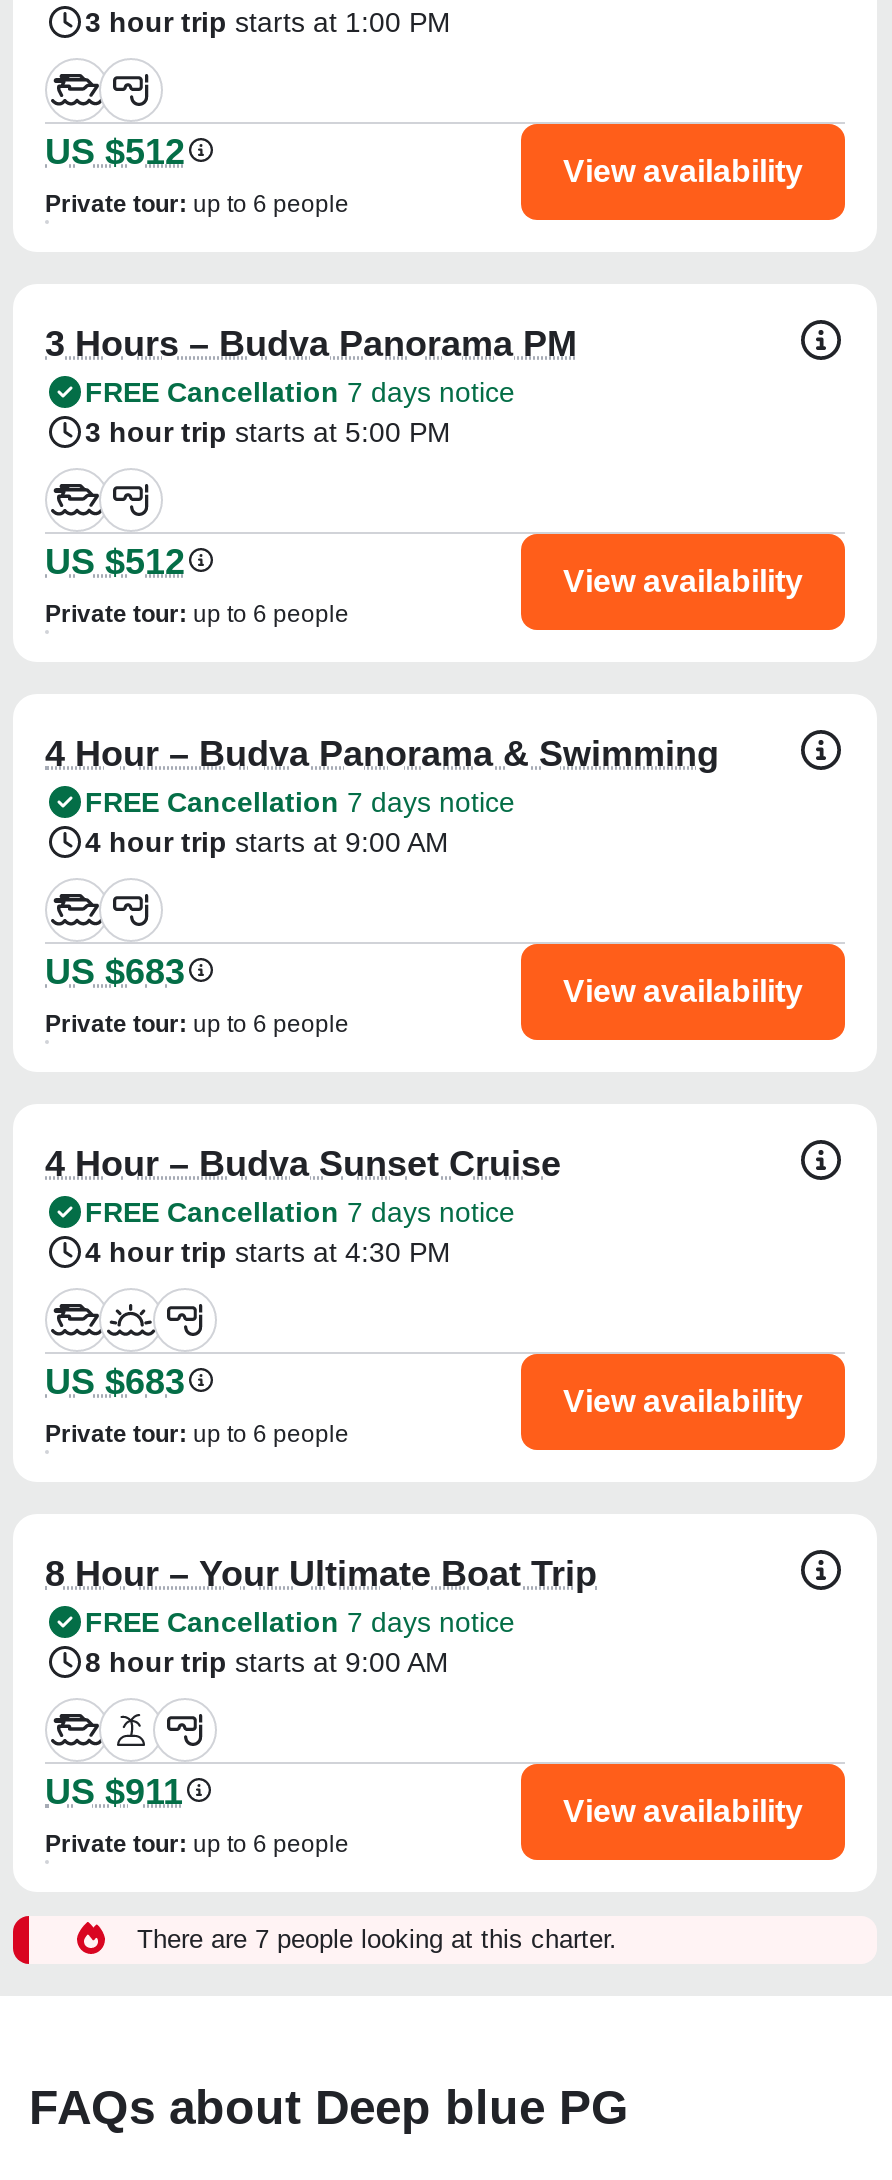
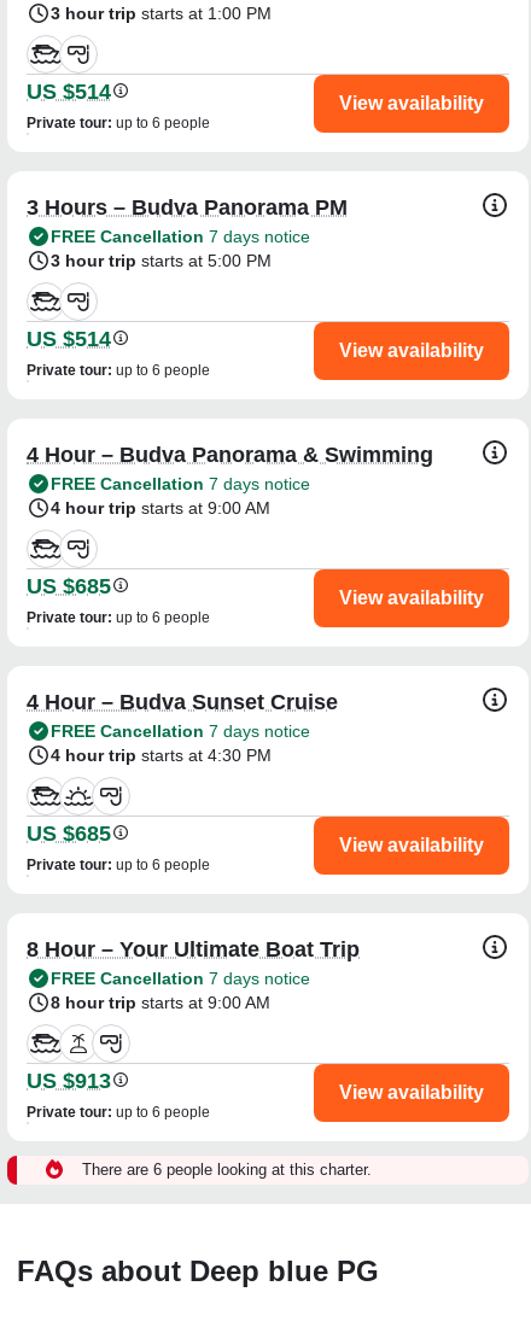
[45,131,185,171] US $512 -> [27,79,111,103] US $514
[45,541,185,581] US $512 -> [27,326,111,351] US $514
[45,951,185,991] US $683 -> [27,574,111,598] US $685
[45,1361,185,1401] US $683 -> [27,821,111,845] US $685
[45,1771,183,1811] US $911 -> [27,1068,111,1092] US $913
[137,1923,617,1953] There are 7 people looking at this charter. -> [82,1160,372,1178] There are 6 people looking at this charter.

